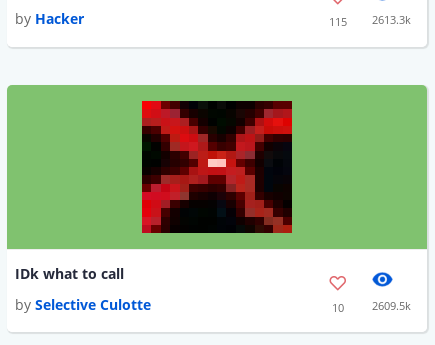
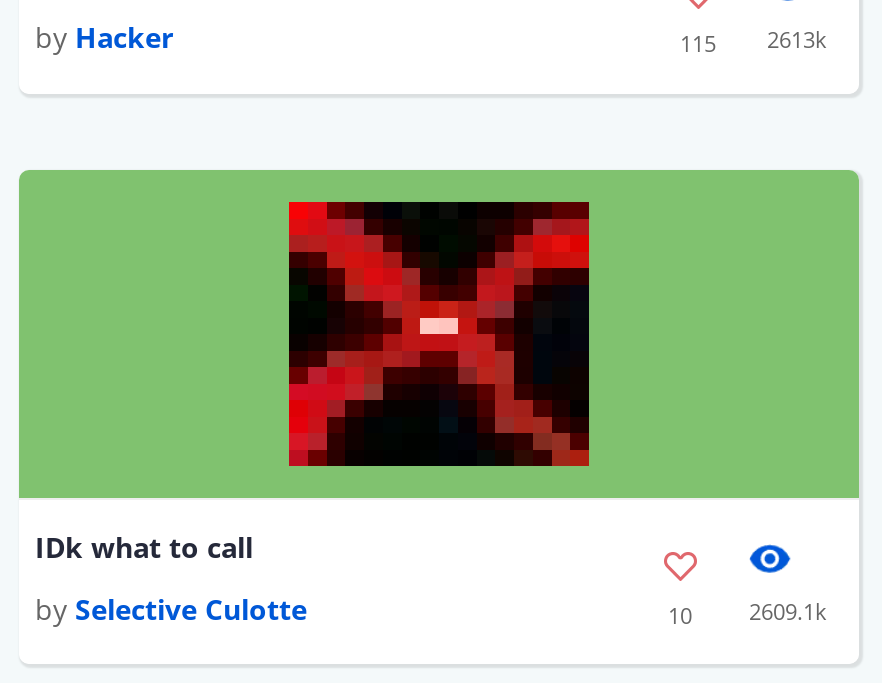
[328,12,411,29] 115 2613.3k -> [680,25,827,59] 115 2613k
[331,298,411,315] 10 2609.5k -> [668,596,827,630] 10 2609.1k

